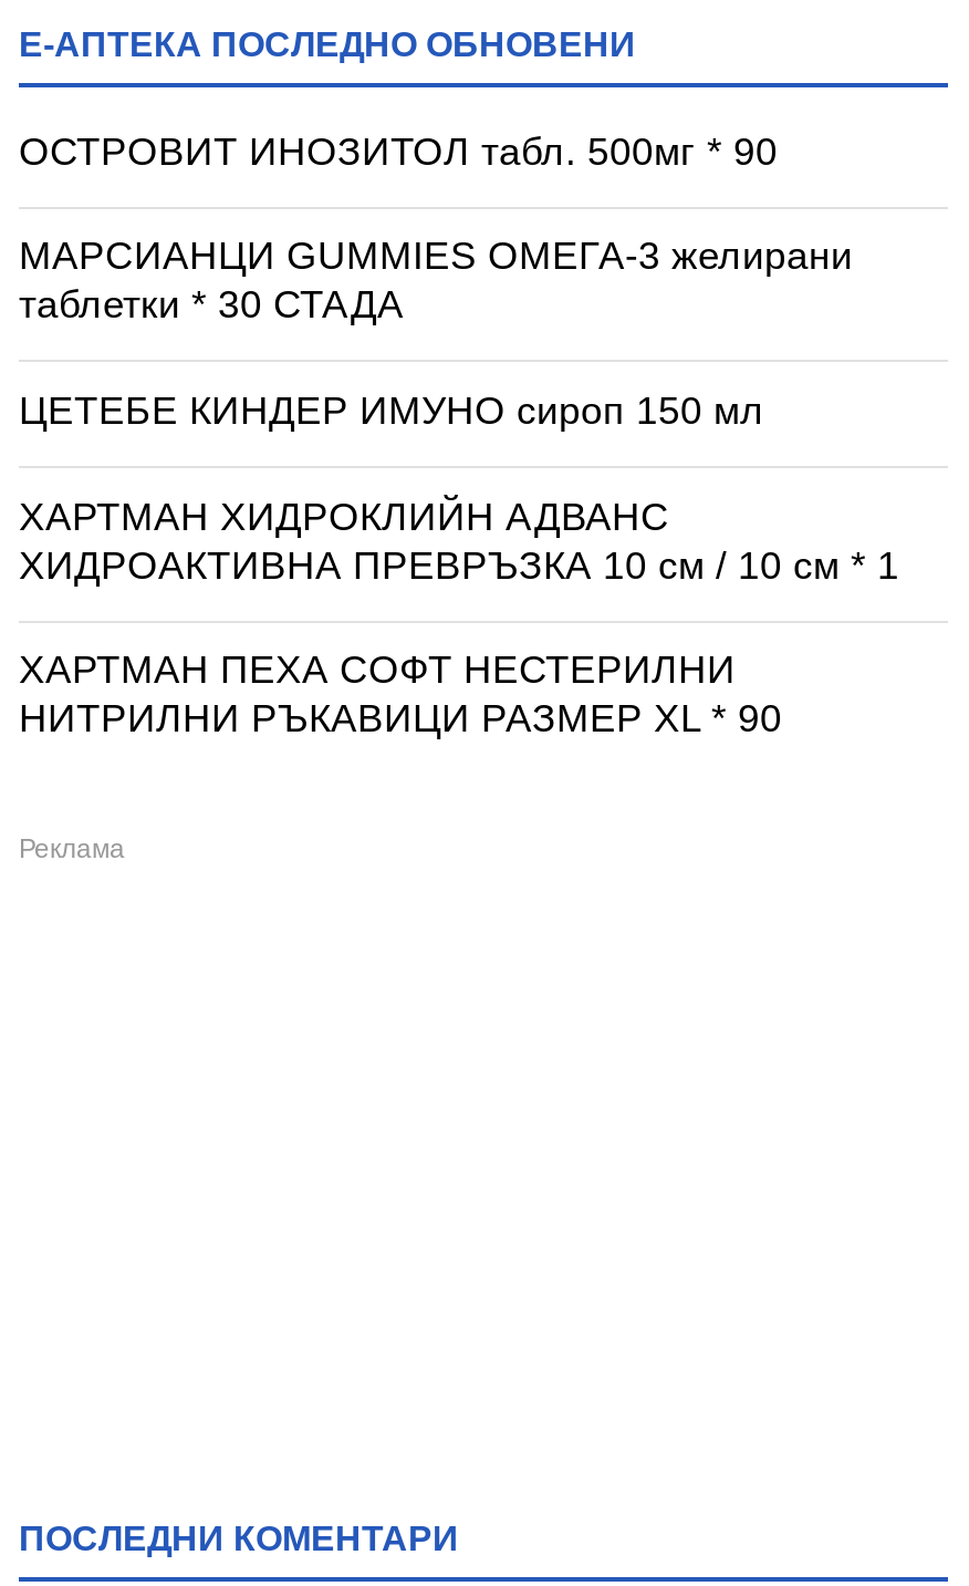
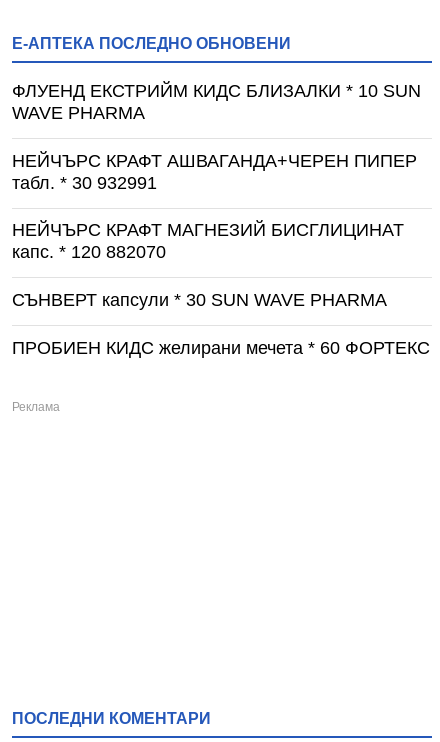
[19,129,778,174] ОСТРОВИТ ИНОЗИТОЛ табл. 500мг * 90 -> [12,81,421,123] ФЛУЕНД ЕКСТРИЙМ КИДС БЛИЗАЛКИ * 10 SUN | WAVE PHARMA
[19,234,853,327] МАРСИАНЦИ GUMMIES ОМЕГА-3 желирани | таблетки * 30 СТАДА -> [12,151,417,193] НЕЙЧЪРС КРАФТ АШВАГАНДА+ЧЕРЕН ПИПЕР | табл. * 30 932991
[19,389,764,433] ЦЕТЕБЕ КИНДЕР ИМУНО сироп 150 мл -> [12,220,404,262] НЕЙЧЪРС КРАФТ МАГНЕЗИЙ БИСГЛИЦИНАТ | капс. * 120 882070
[19,494,899,587] ХАРТМАН ХИДРОКЛИЙН АДВАНС | ХИДРОАКТИВНА ПРЕВРЪЗКА 10 см / 10 см * 1 -> [12,290,387,310] СЪНВЕРТ капсули * 30 SUN WAVE PHARMA
[19,647,782,740] ХАРТМАН ПЕХА СОФТ НЕСТЕРИЛНИ | НИТРИЛНИ РЪКАВИЦИ РАЗМЕР XL * 90 -> [12,338,430,358] ПРОБИЕН КИДС желирани мечета * 60 ФОРТЕКС

